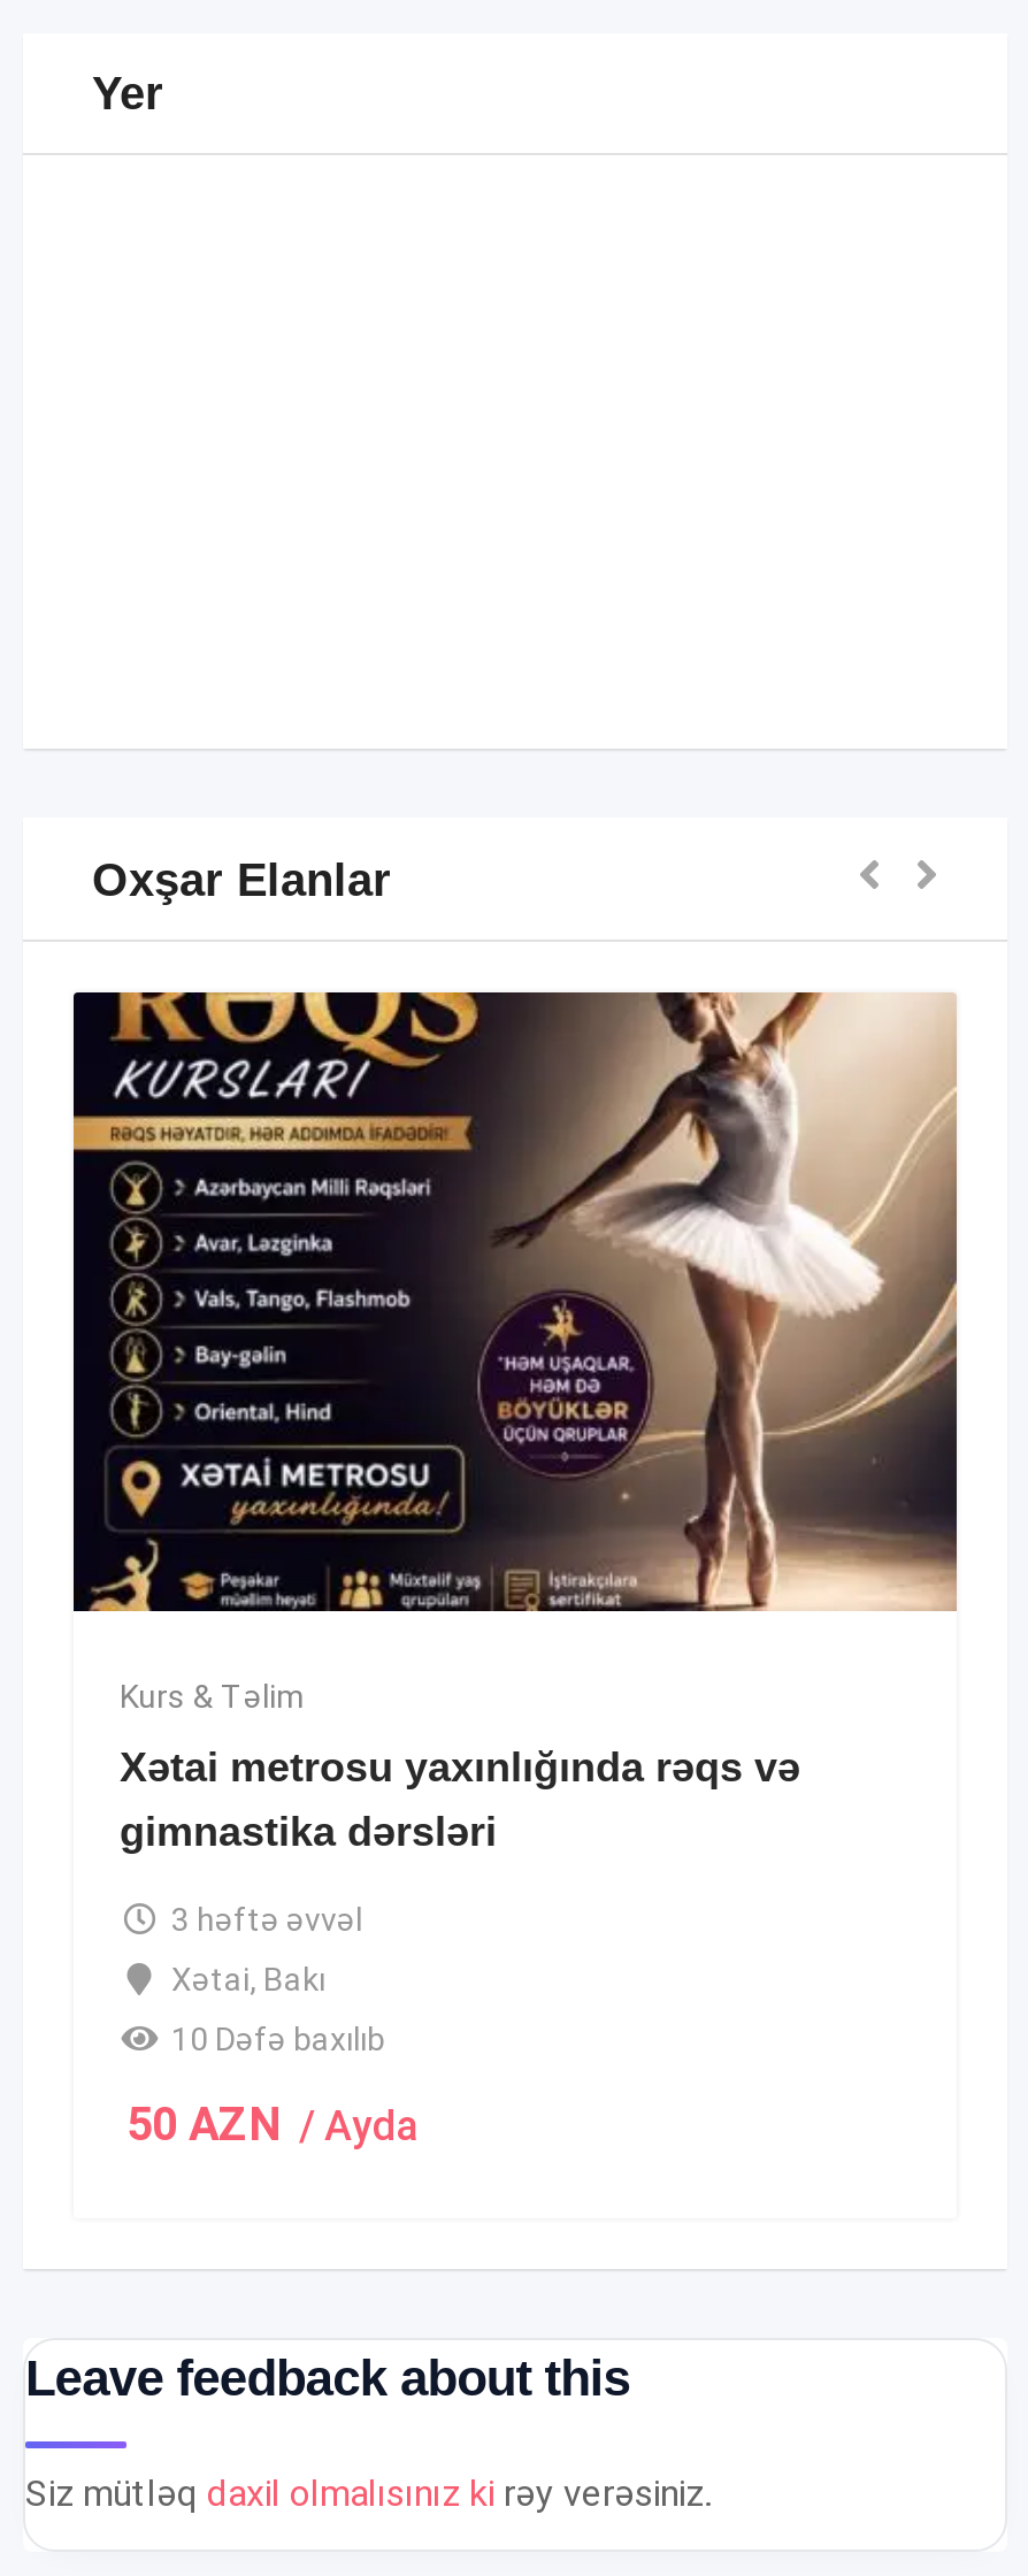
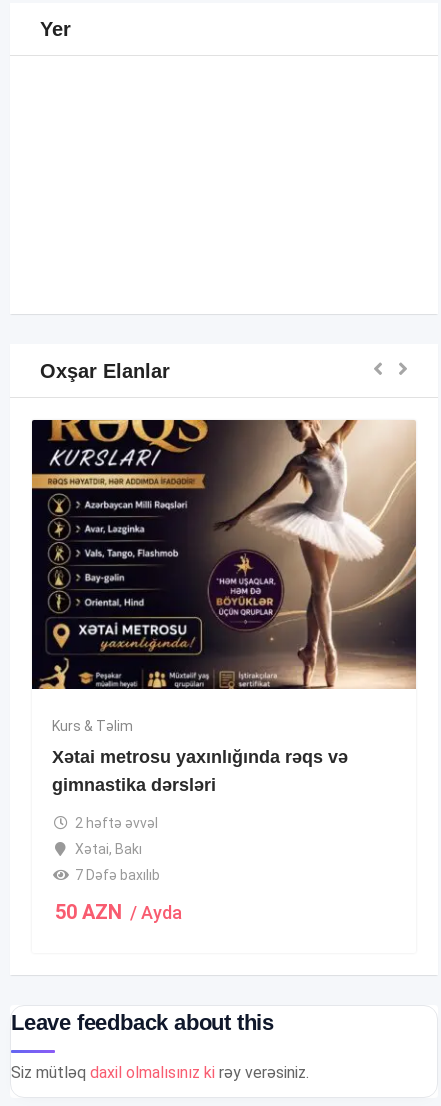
[171,1901,362,1938] 3 həftə əvvəl -> [74,815,157,831] 2 həftə əvvəl
[171,2021,385,2058] 10 Dəfə baxılıb -> [74,867,159,883] 7 Dəfə baxılıb

